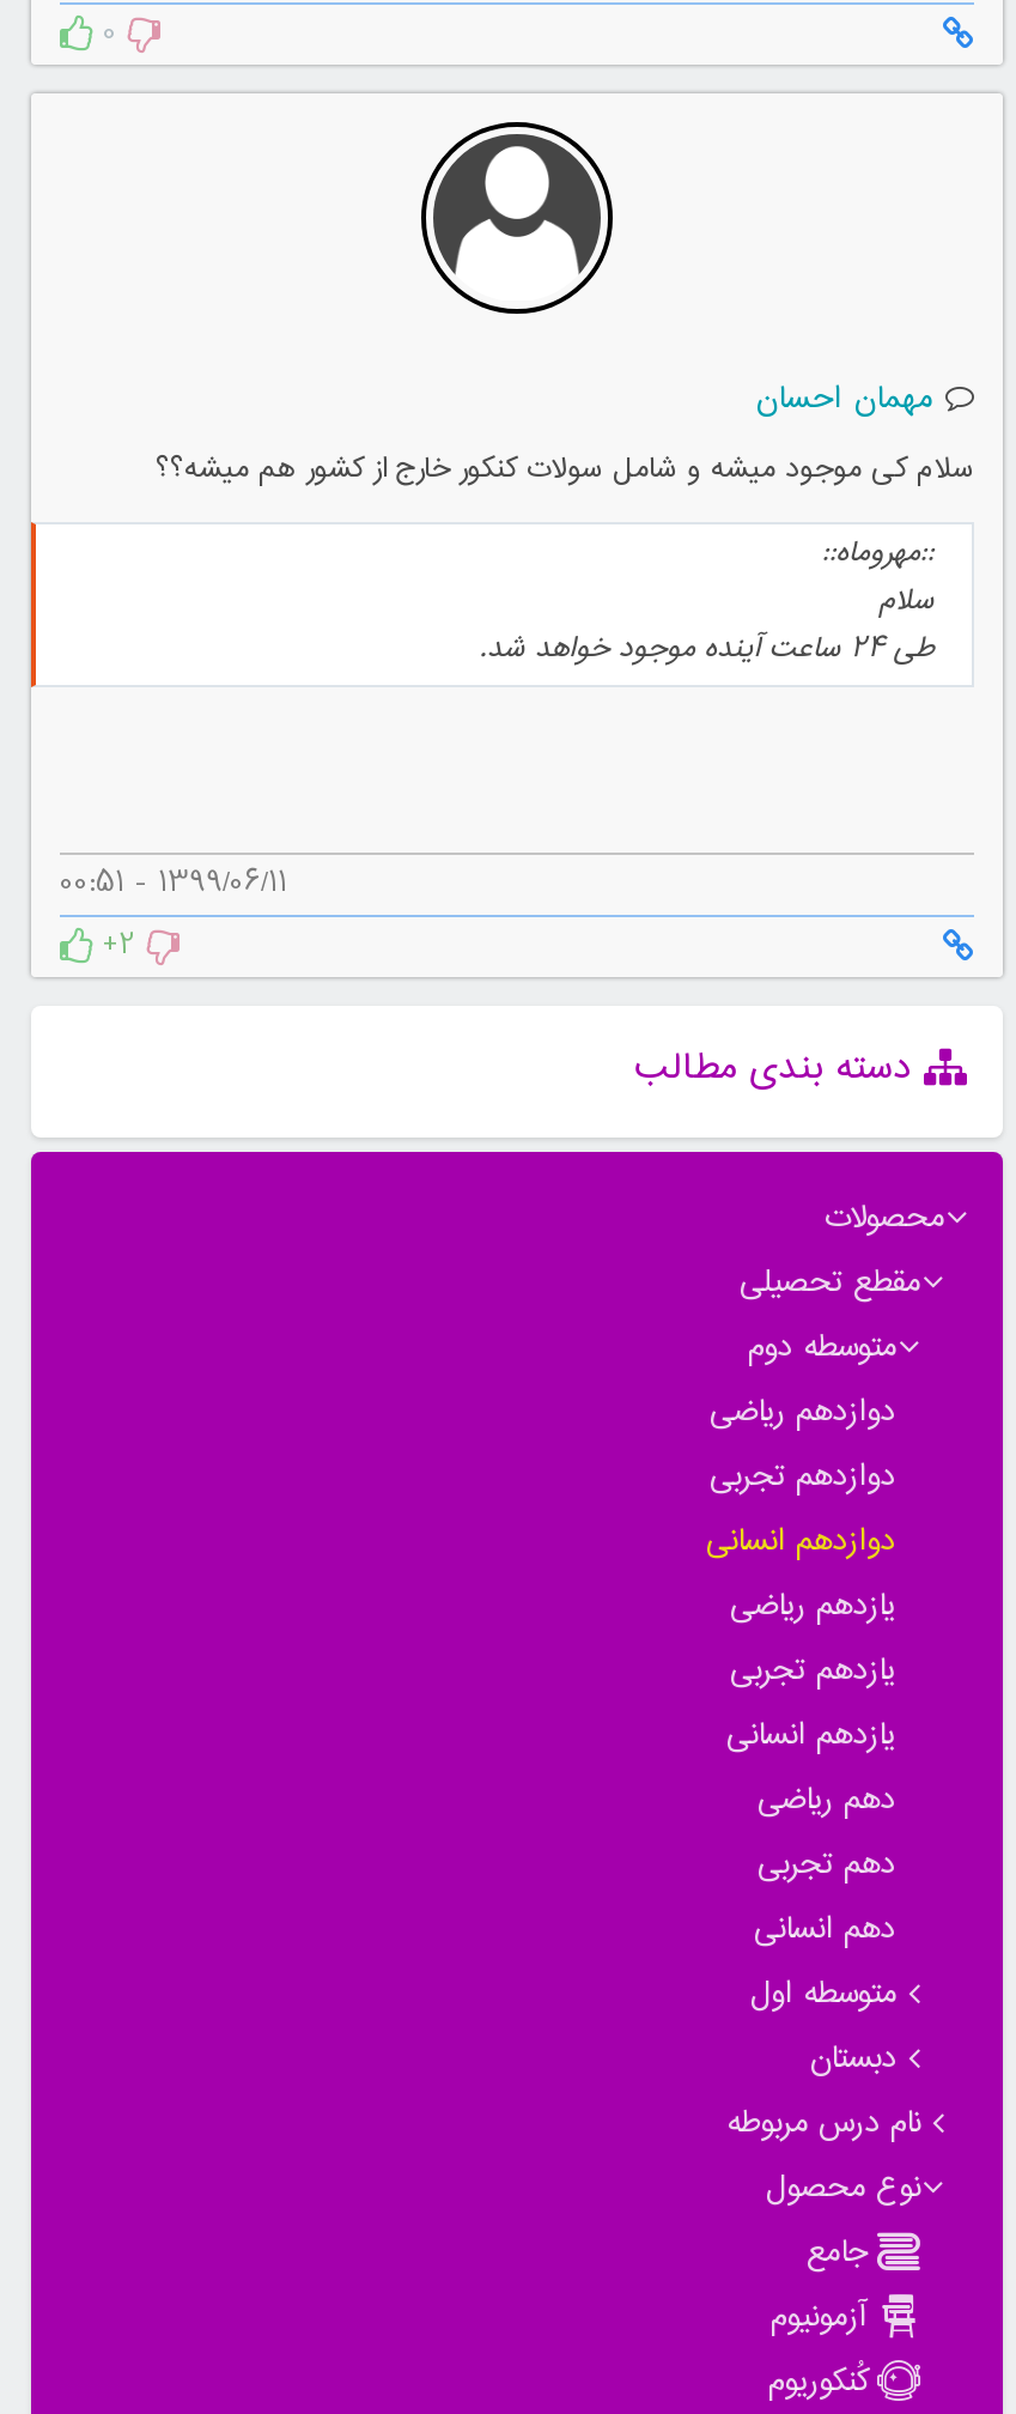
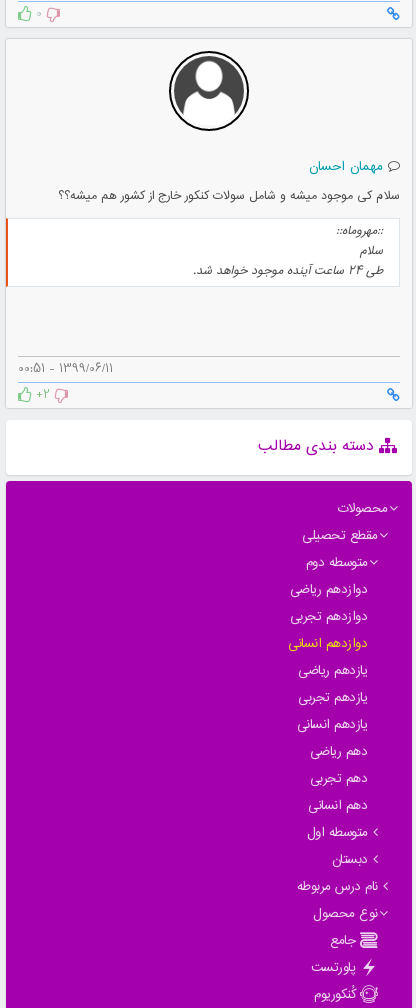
[771,2291,877,2343] آزمونیوم -> [310,956,359,978] پاورتست

